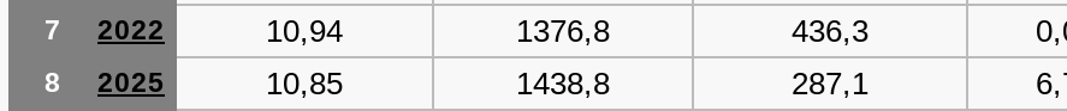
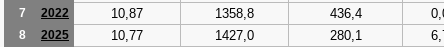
[266,12,343,48] 10,94 -> [111,6,143,21] 10,87
[516,12,610,48] 1376,8 -> [215,6,254,21] 1358,8
[792,12,869,48] 436,3 -> [329,6,361,21] 436,4
[266,65,343,101] 10,85 -> [111,28,143,43] 10,77
[516,65,610,101] 1438,8 -> [215,28,254,43] 1427,0
[792,65,869,101] 287,1 -> [329,28,361,43] 280,1

